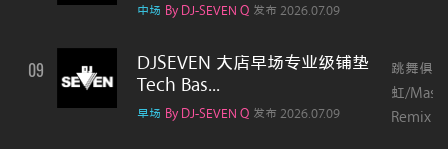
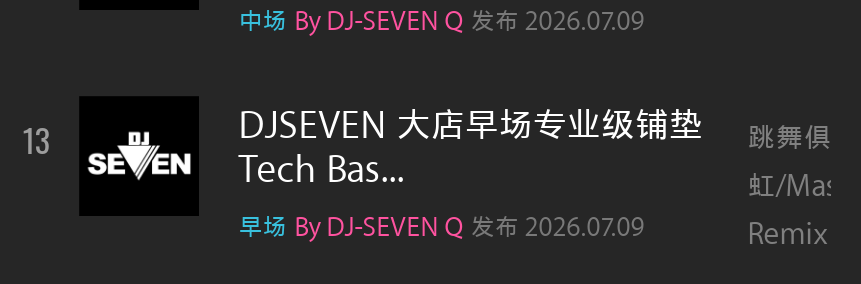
[28,58,44,82] 09 -> [23,116,51,164] 13

